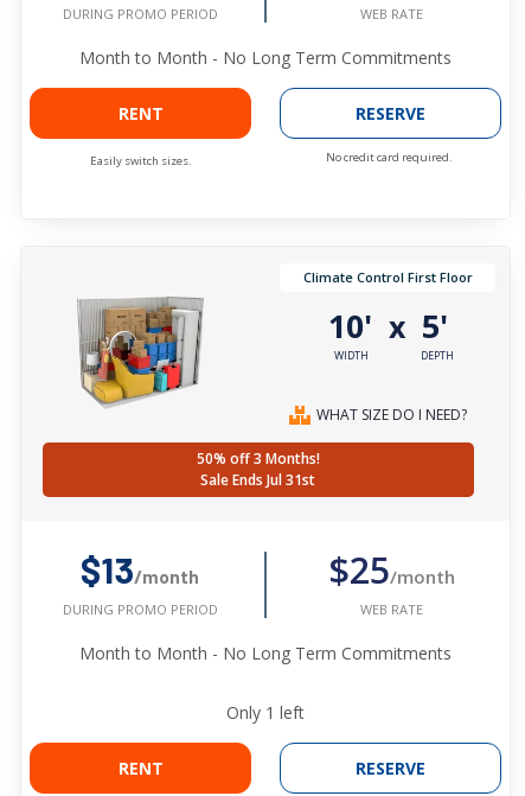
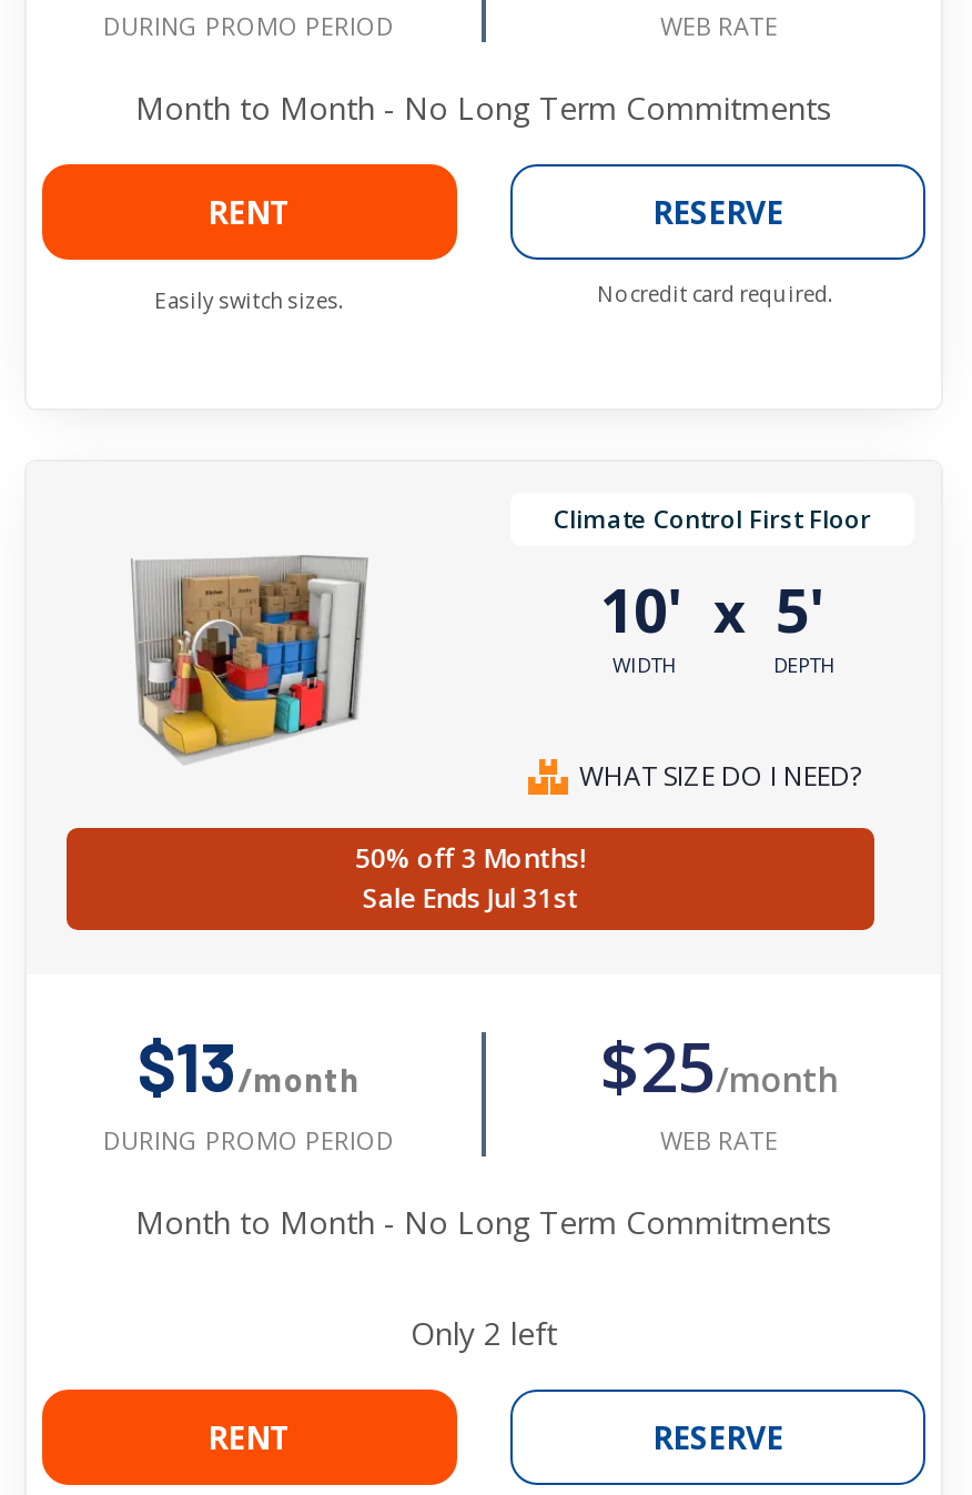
[226,702,305,724] Only 1 left -> [411,1313,557,1355] Only 2 left

